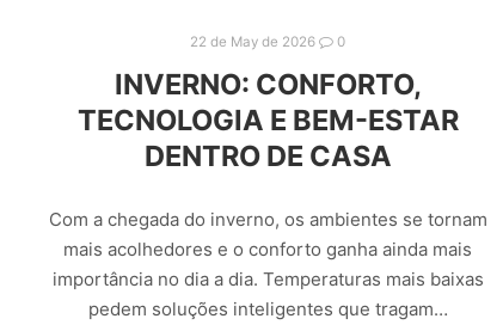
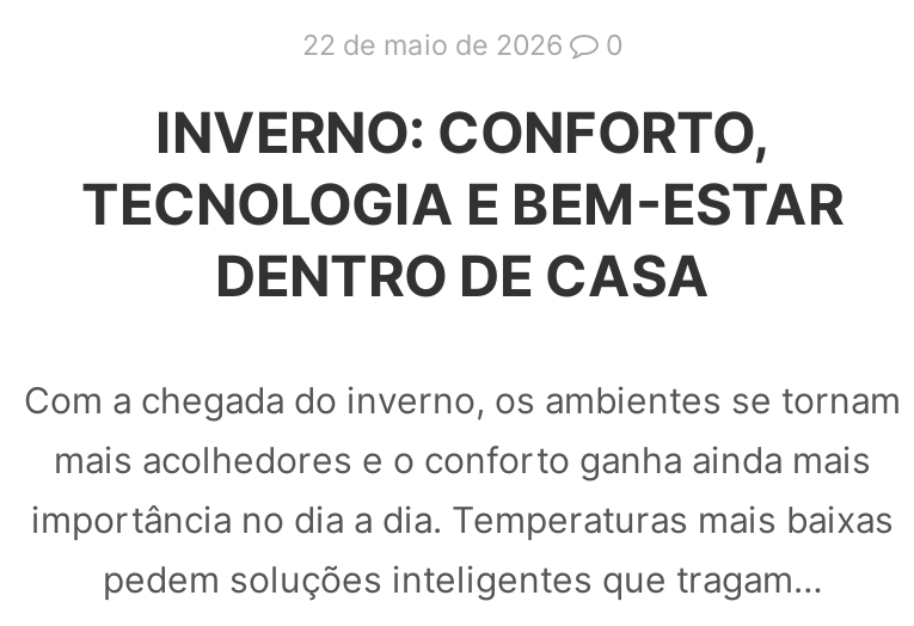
[190,33,345,50] 22 de May de 2026 0 -> [302,29,622,62] 22 de maio de 2026 0

